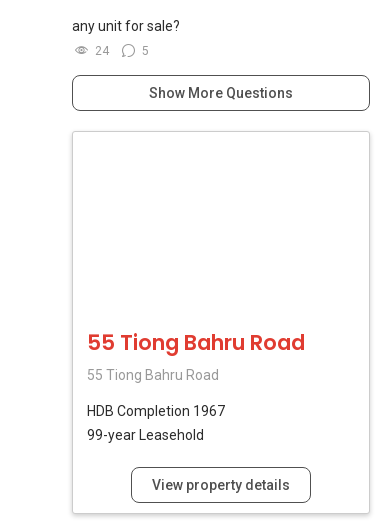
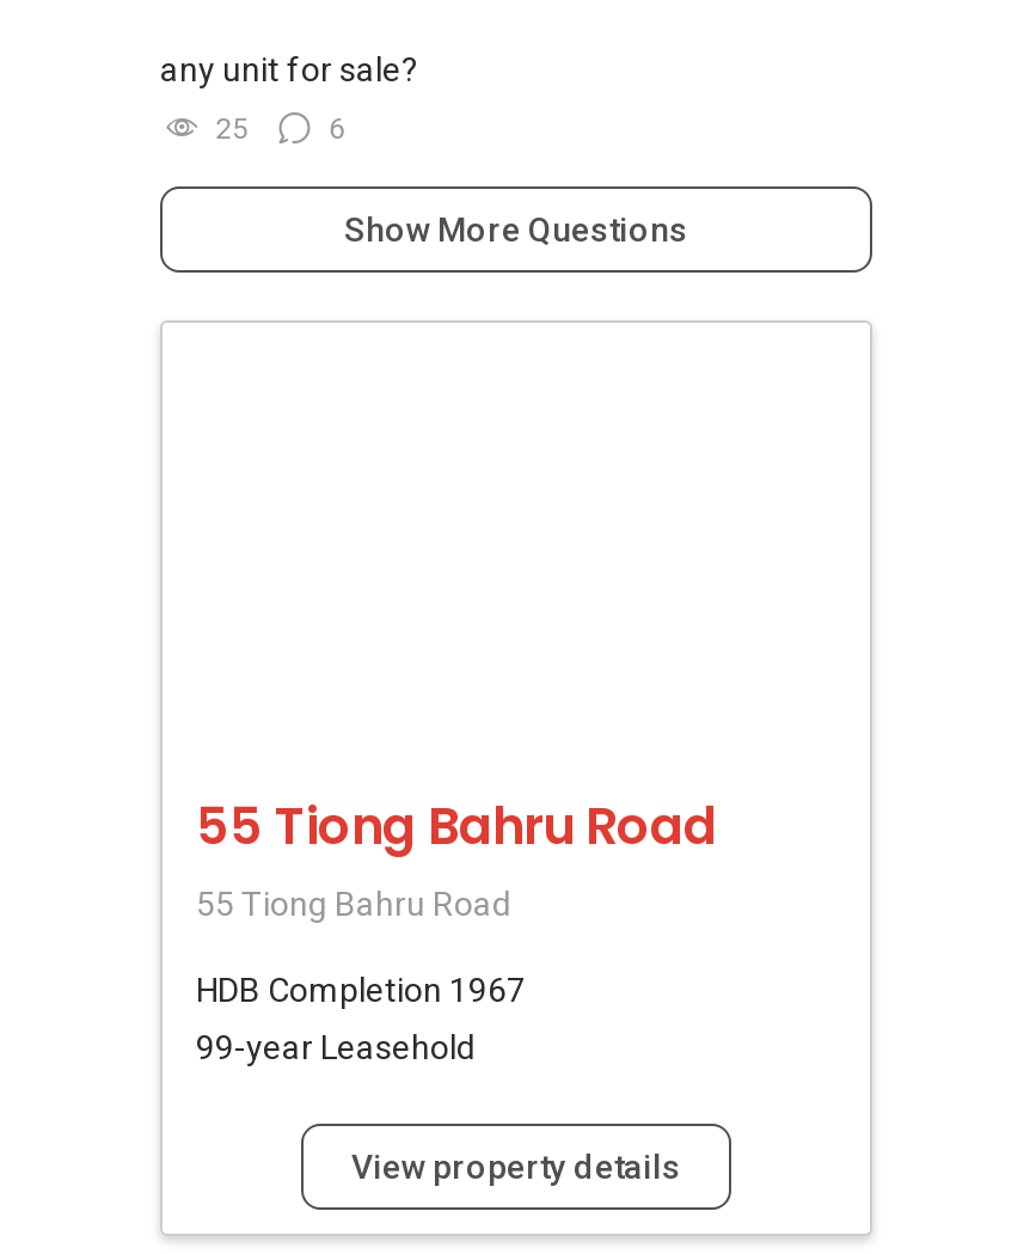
[95,44,109,58] 24 -> [216,113,249,146] 25
[142,44,149,58] 5 -> [328,113,345,146] 6

